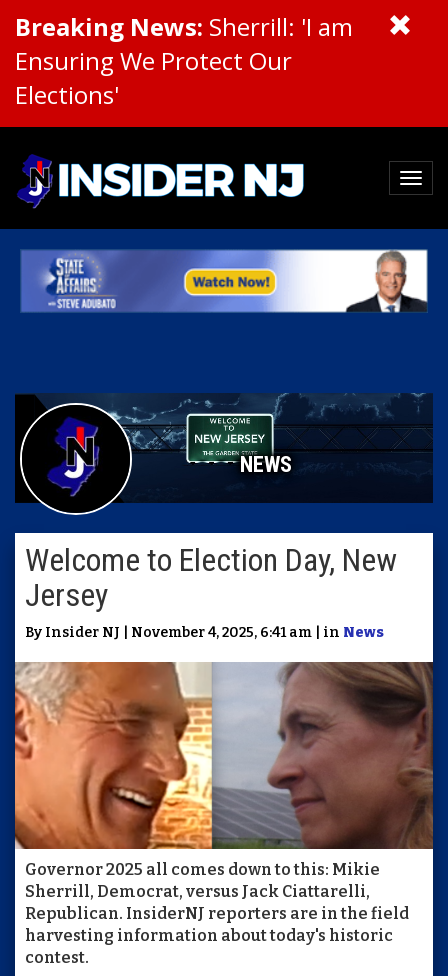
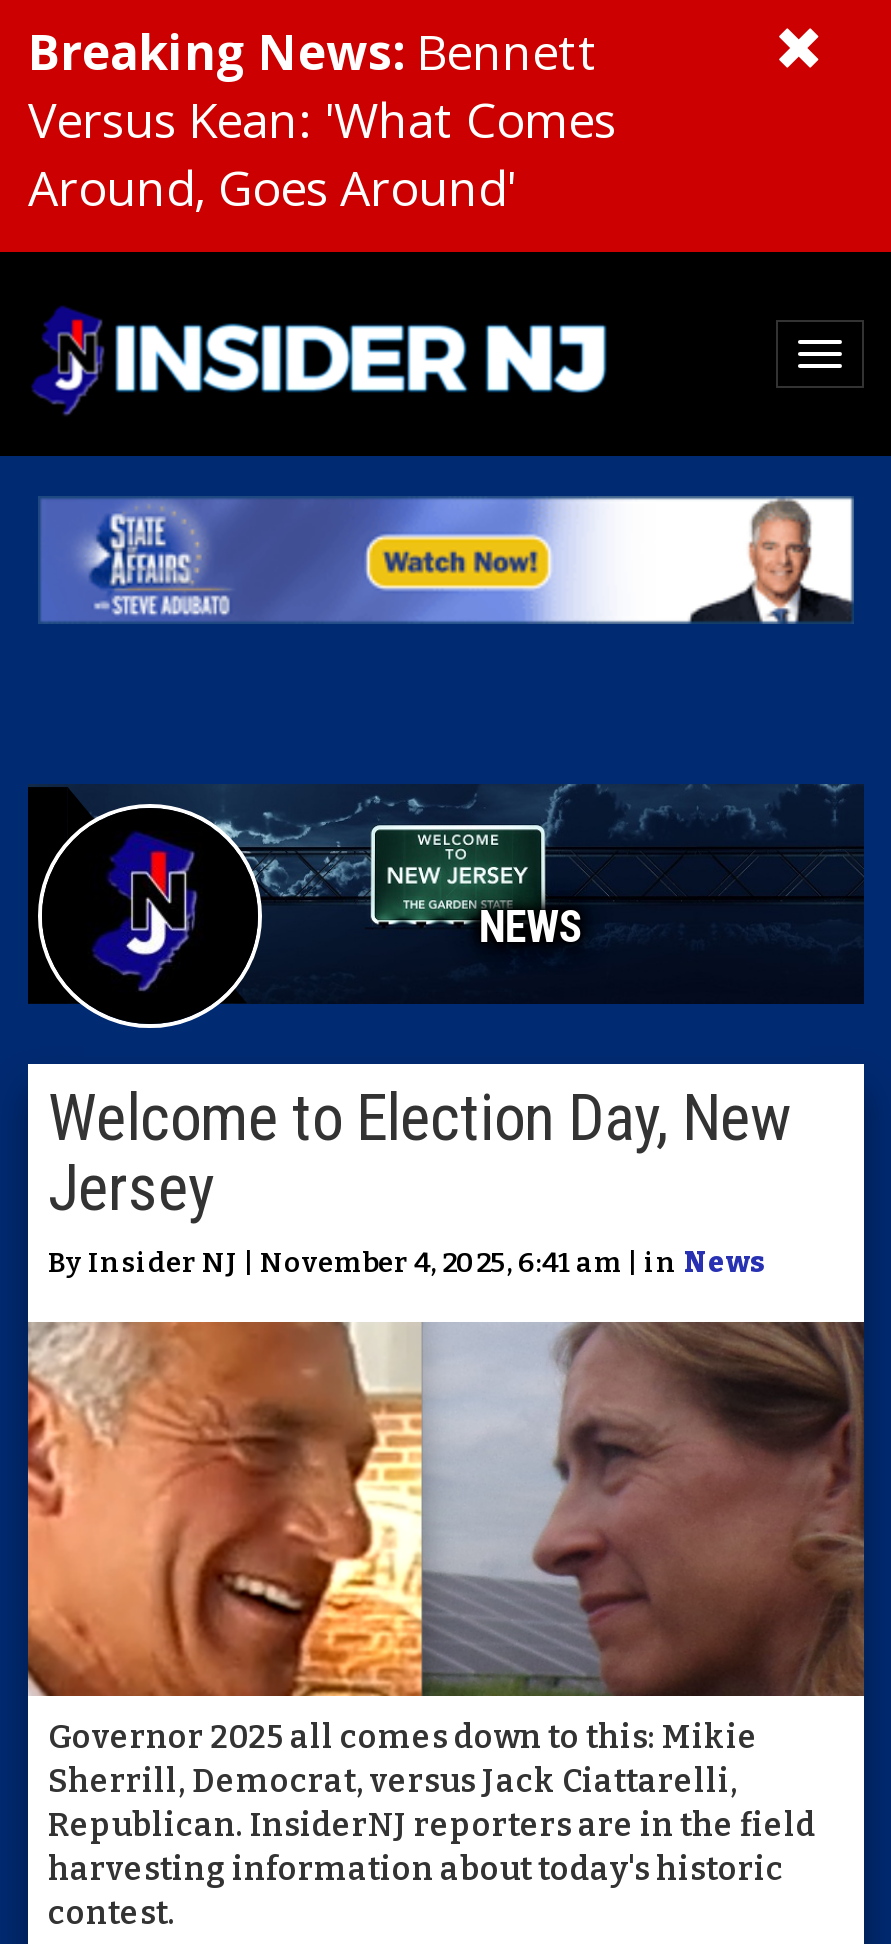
[15,10,353,111] Breaking News: Sherrill: 'I am | Ensuring We Protect Our | Elections' -> [28,18,616,220] Breaking News: Bennett | Versus Kean: 'What Comes | Around, Goes Around'

